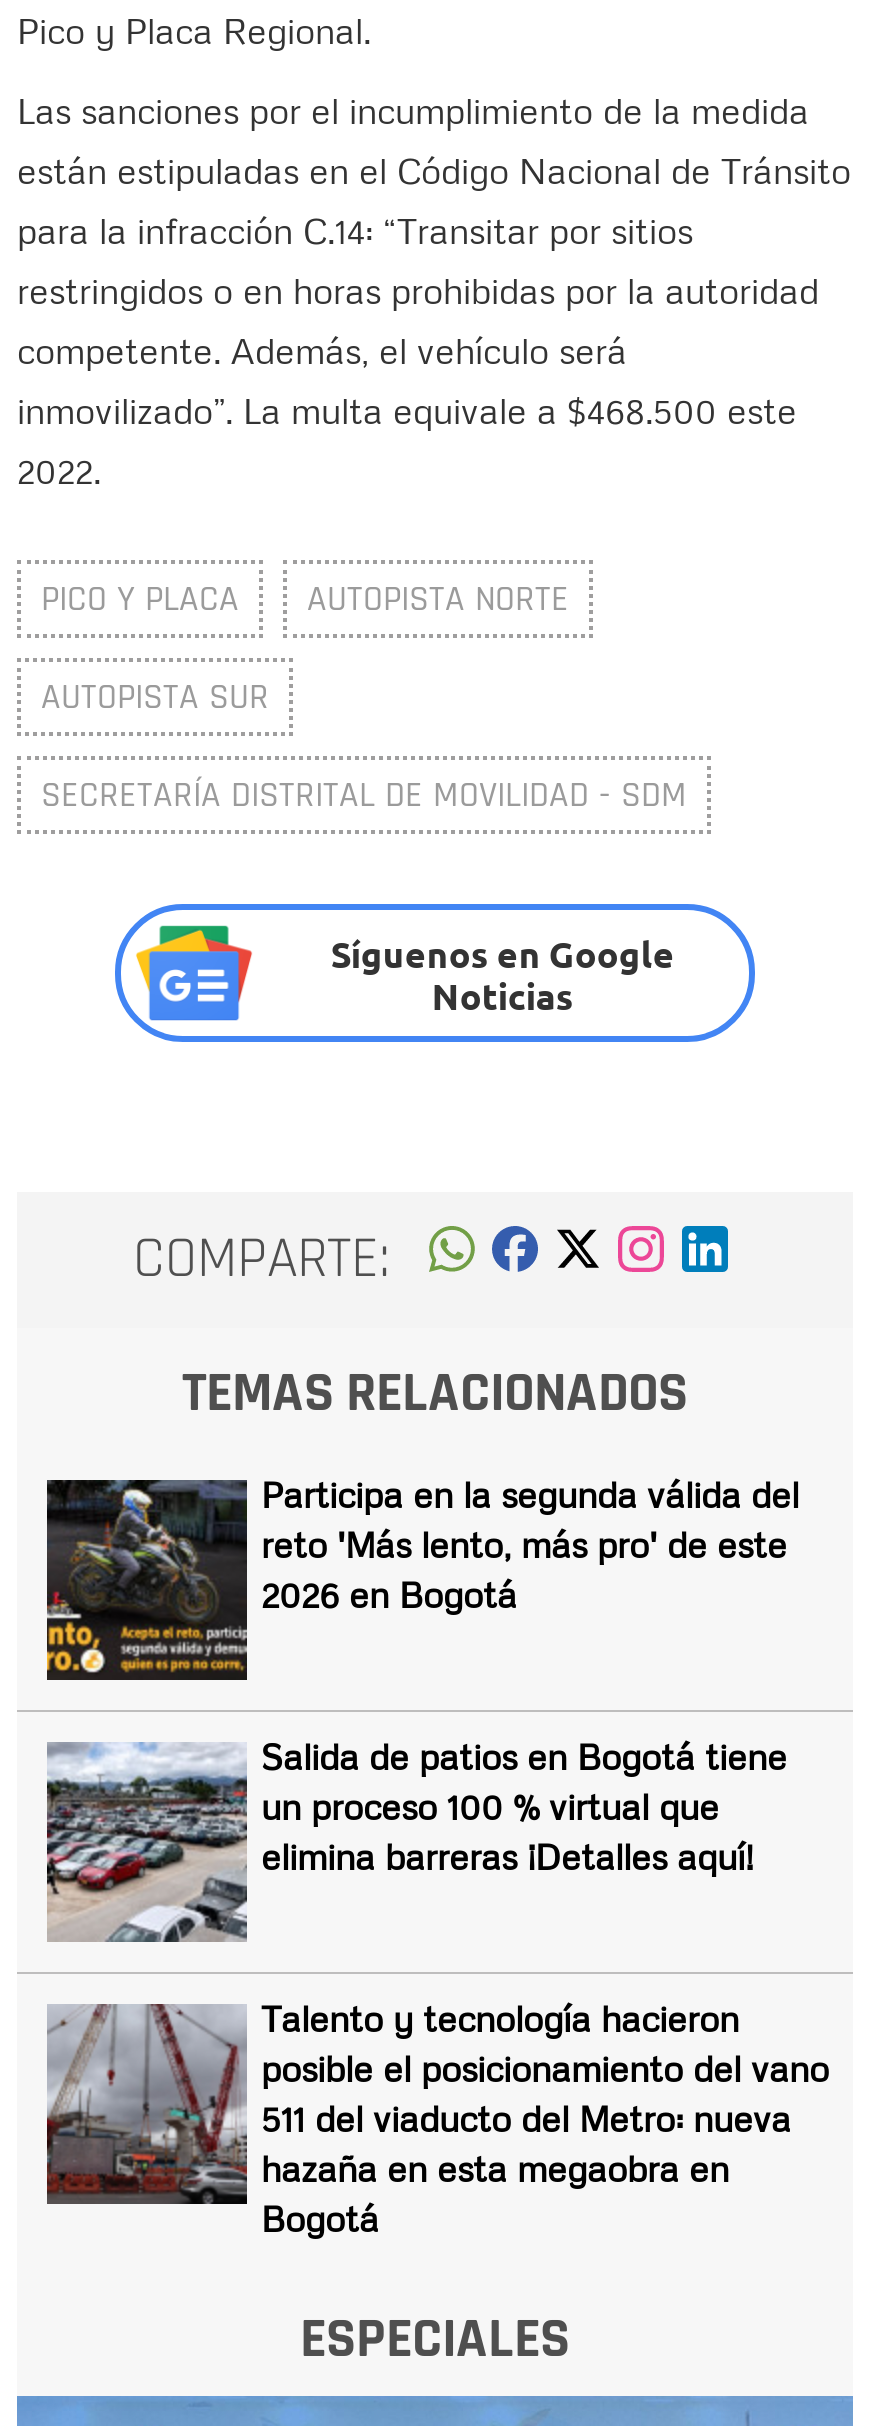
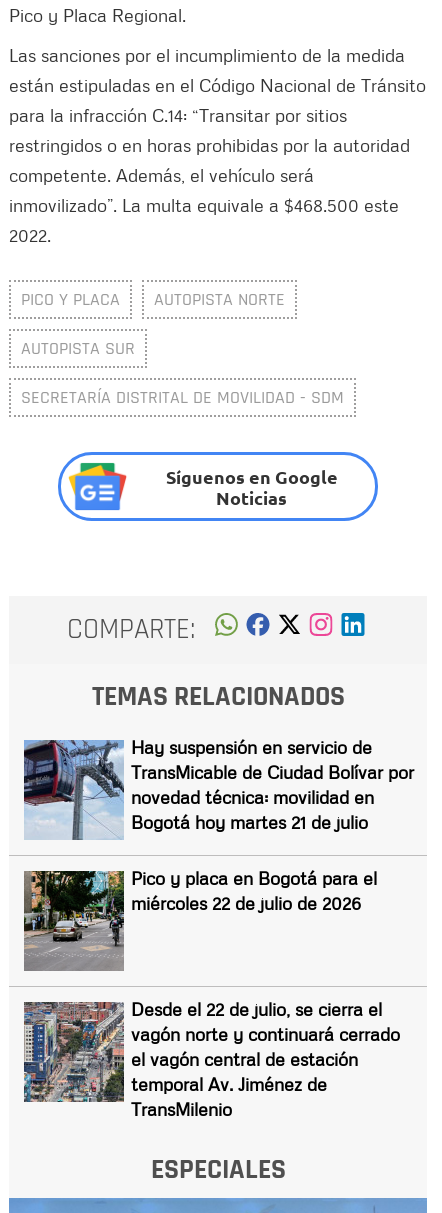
[45,1472,799,1682] [image] | Participa en la segunda válida del | reto 'Más lento, más pro' de este | 2026 en Bogotá -> [23,736,414,841] [image] | Hay suspensión en servicio de | TransMicable de Ciudad Bolívar por | novedad técnica: movilidad en | Bogotá hoy martes 21 de julio
[45,1734,787,1942] [image] | Salida de patios en Bogotá tiene | un proceso 100 % virtual que | elimina barreras ¡Detalles aquí! -> [23,867,377,971] [image] | Pico y placa en Bogotá para el | miércoles 22 de julio de 2026
[45,1996,829,2240] [image] | Talento y tecnología hacieron | posible el posicionamiento del vano | 511 del viaducto del Metro: nueva | hazaña en esta megaobra en | Bogotá -> [23,998,400,1120] [image] | Desde el 22 de julio, se cierra el | vagón norte y continuará cerrado | el vagón central de estación | temporal Av. Jiménez de | TransMilenio

